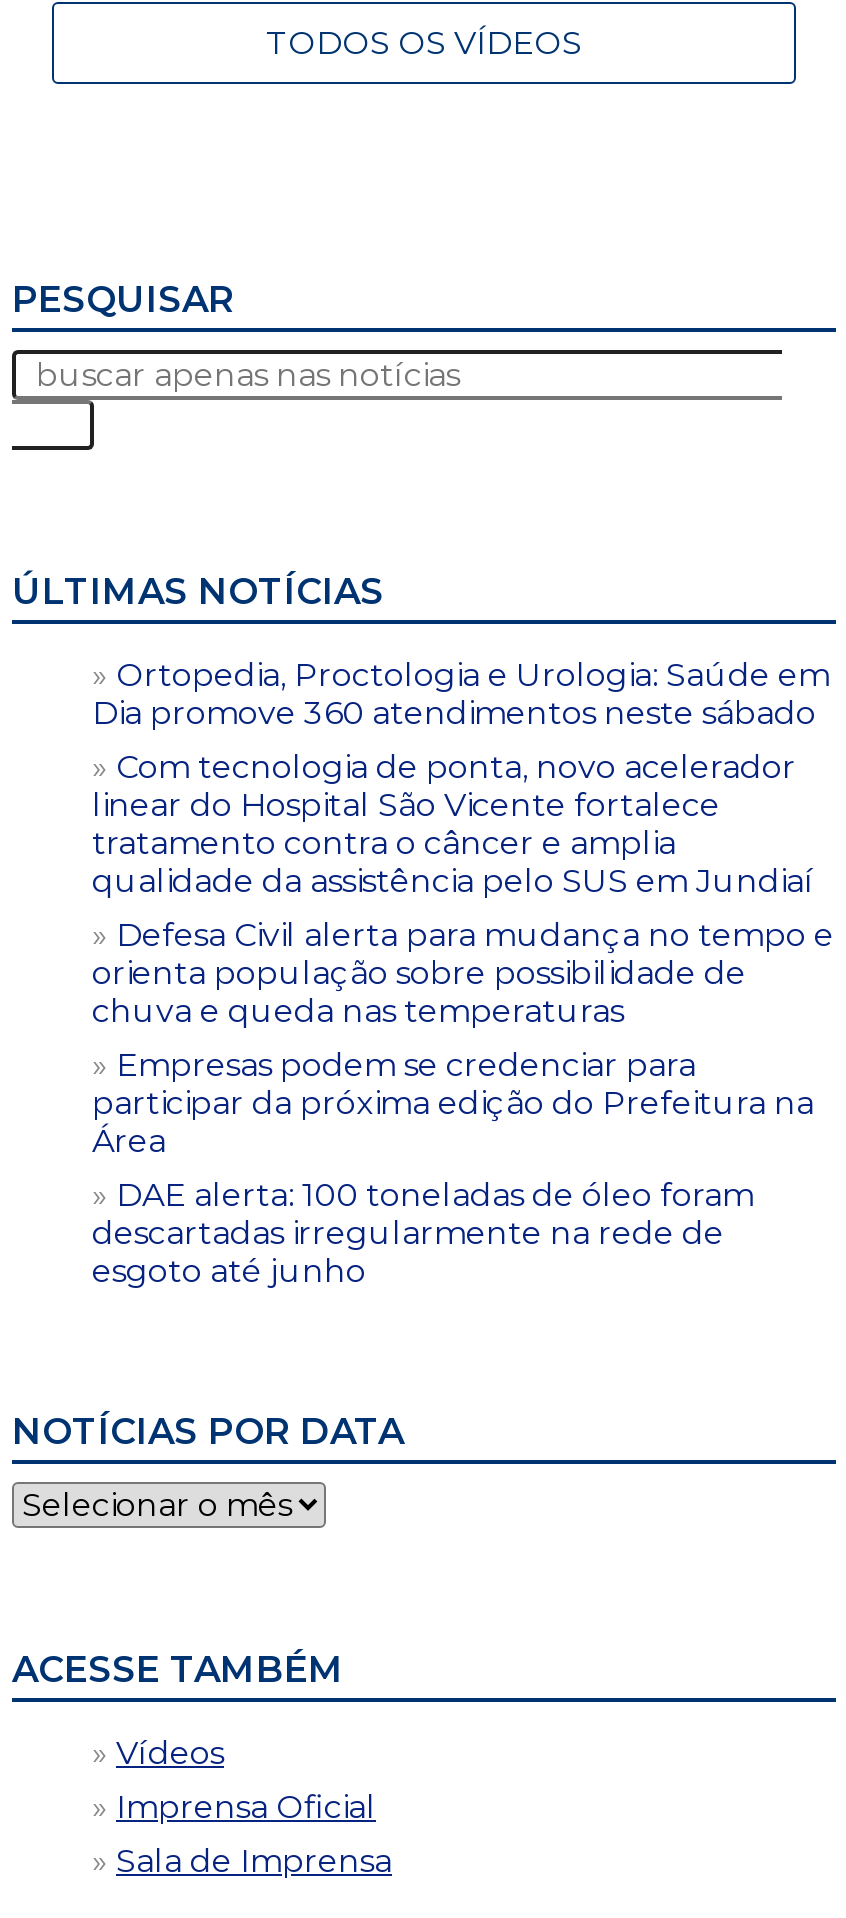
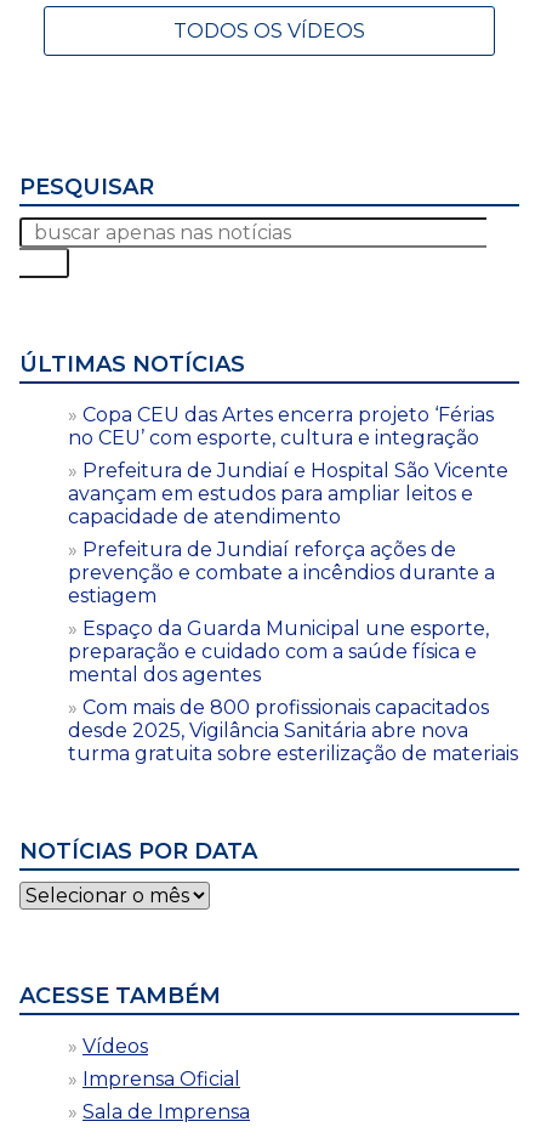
[92,656,834,1290] Ortopedia, Proctologia e Urologia: Saúde em | Dia promove 360 atendimentos neste sábado | Com tecnologia de ponta, novo acelerador | linear do Hospital São Vicente fortalece | tratamento contra o câncer e amplia | qualidade da assistência pelo SUS em Jundiaí | Defesa Civil alerta para mudança no tempo e | orienta população sobre possibilidade de | chuva e queda nas temperaturas | Empresas podem se credenciar para | participar da próxima edição do Prefeitura na | Área | DAE alerta: 100 toneladas de óleo foram | descartadas irregularmente na rede de | esgoto até junho -> [68,403,518,765] Copa CEU das Artes encerra projeto ‘Férias | no CEU’ com esporte, cultura e integração | Prefeitura de Jundiaí e Hospital São Vicente | avançam em estudos para ampliar leitos e | capacidade de atendimento | Prefeitura de Jundiaí reforça ações de | prevenção e combate a incêndios durante a | estiagem | Espaço da Guarda Municipal une esporte, | preparação e cuidado com a saúde física e | mental dos agentes | Com mais de 800 profissionais capacitados | desde 2025, Vigilância Sanitária abre nova | turma gratuita sobre esterilização de materiais

